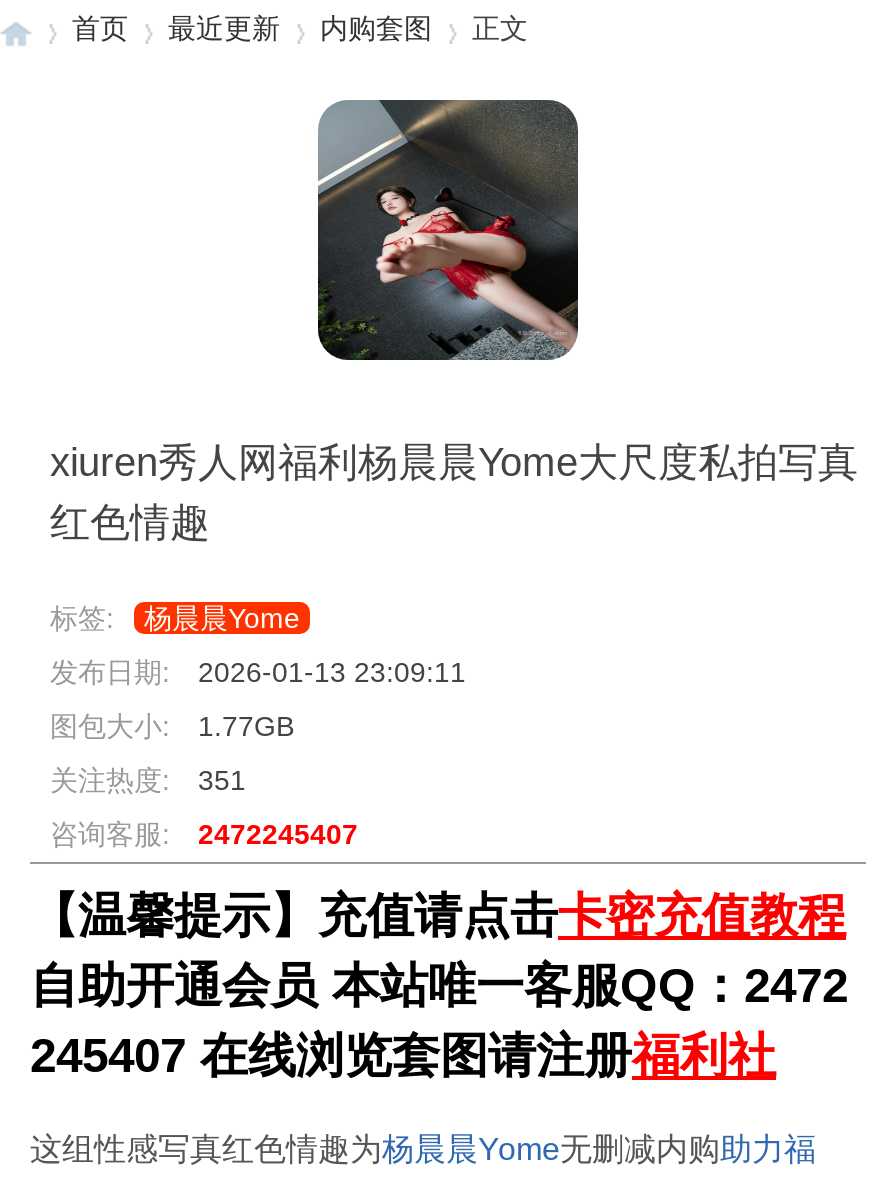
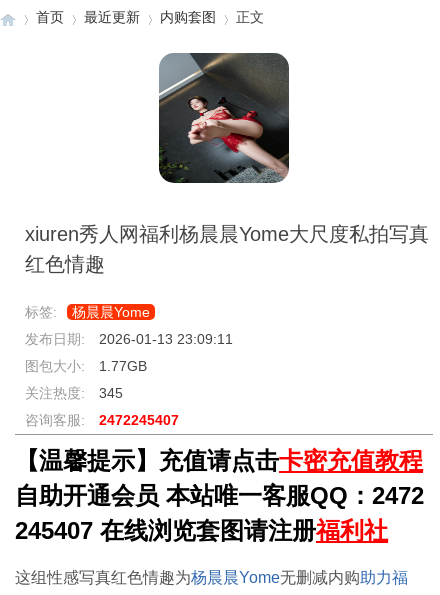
[50,764,246,796] 关注热度: 351 -> [25,385,123,401] 关注热度: 345

